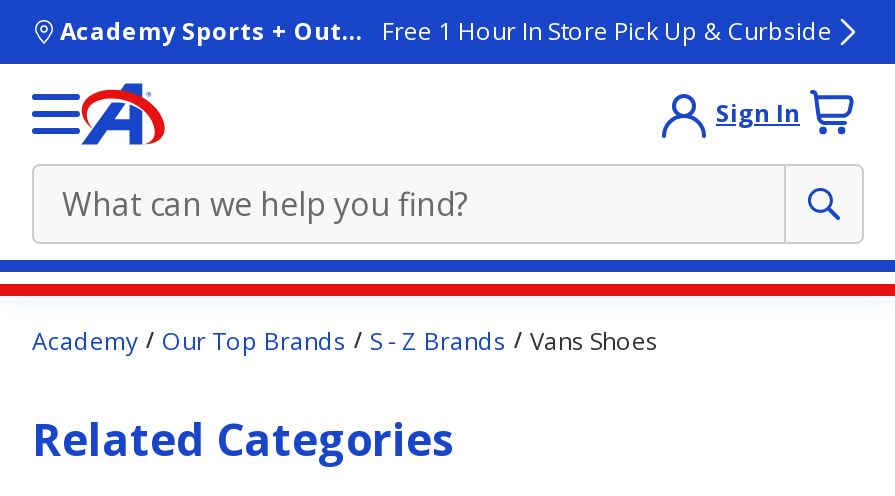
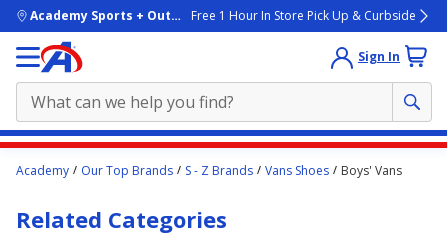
none -> [341,162,402,179] Boys' Vans

